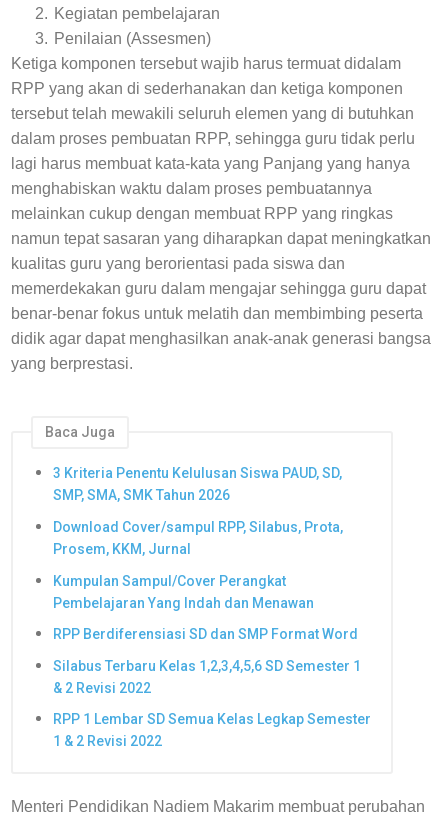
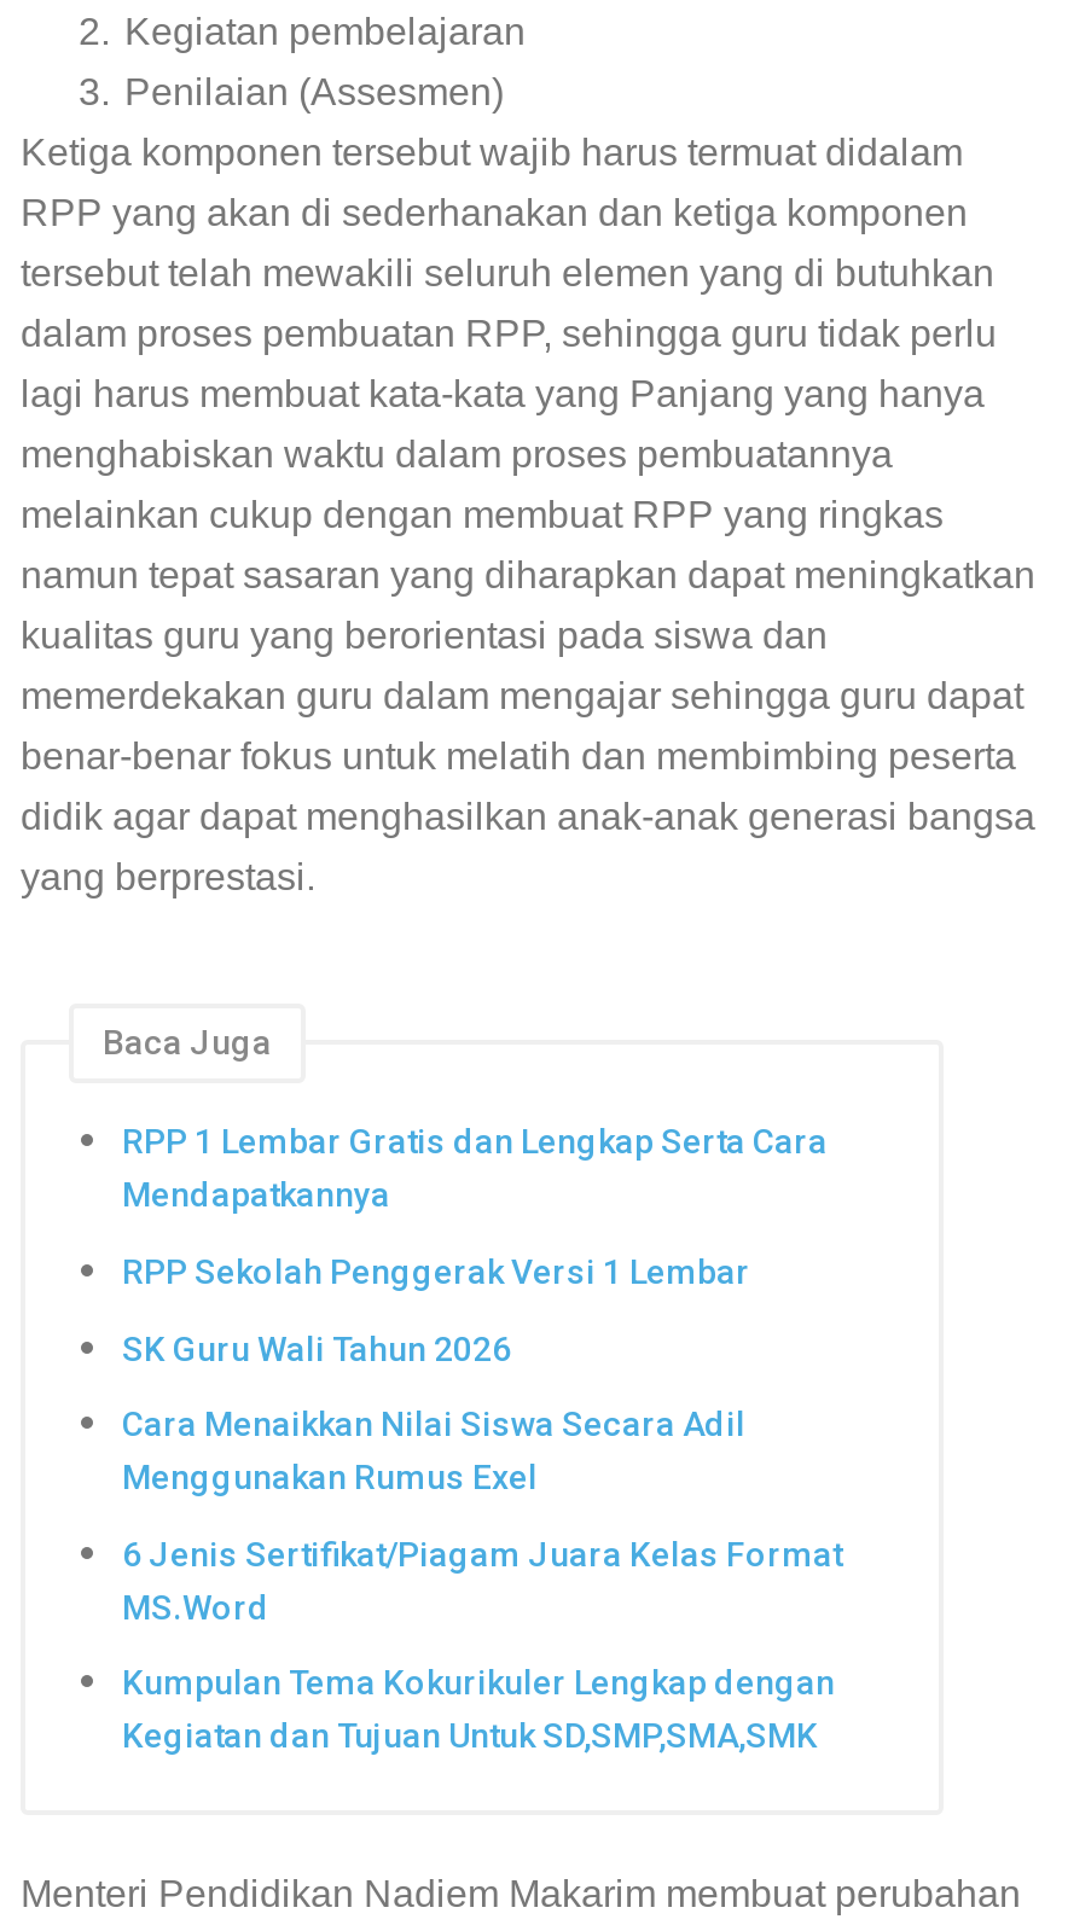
[53,465,342,503] 3 Kriteria Penentu Kelulusan Siswa PAUD, SD, | SMP, SMA, SMK Tahun 2026 -> [122,1123,828,1215] RPP 1 Lembar Gratis dan Lengkap Serta Cara | Mendapatkannya
[53,519,343,557] Download Cover/sampul RPP, Silabus, Prota, | Prosem, KKM, Jurnal -> [122,1252,750,1291] RPP Sekolah Penggerak Versi 1 Lembar
[53,573,314,611] Kumpulan Sampul/Cover Perangkat | Pembelajaran Yang Indah dan Menawan -> [122,1329,511,1367] SK Guru Wali Tahun 2026
[53,626,358,642] RPP Berdiferensiasi SD dan SMP Format Word -> [122,1405,745,1497] Cara Menaikkan Nilai Siswa Secara Adil | Menggunakan Rumus Exel
[53,658,361,696] Silabus Terbaru Kelas 1,2,3,4,5,6 SD Semester 1 | & 2 Revisi 2022 -> [122,1534,842,1626] 6 Jenis Sertifikat/Piagam Juara Kelas Format | MS.Word
[53,711,371,749] RPP 1 Lembar SD Semua Kelas Legkap Semester | 1 & 2 Revisi 2022 -> [122,1664,835,1756] Kumpulan Tema Kokurikuler Lengkap dengan | Kegiatan dan Tujuan Untuk SD,SMP,SMA,SMK

